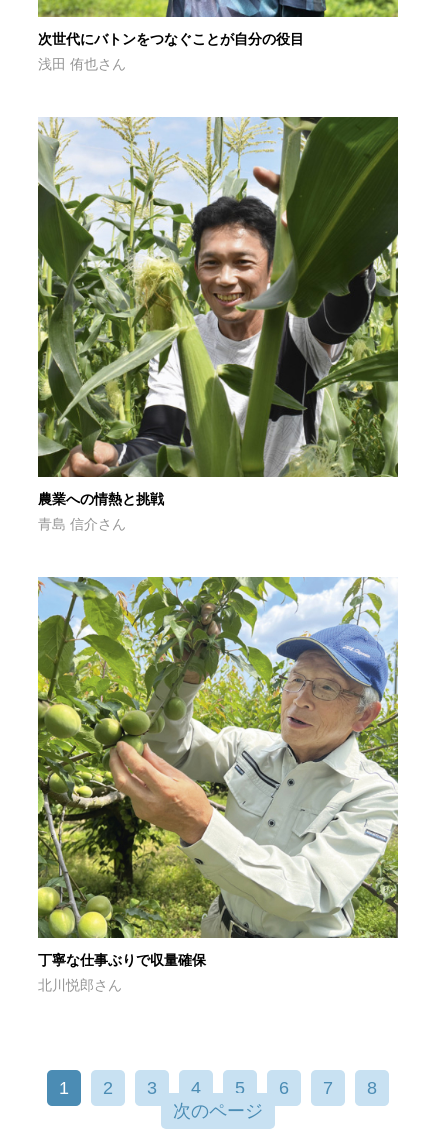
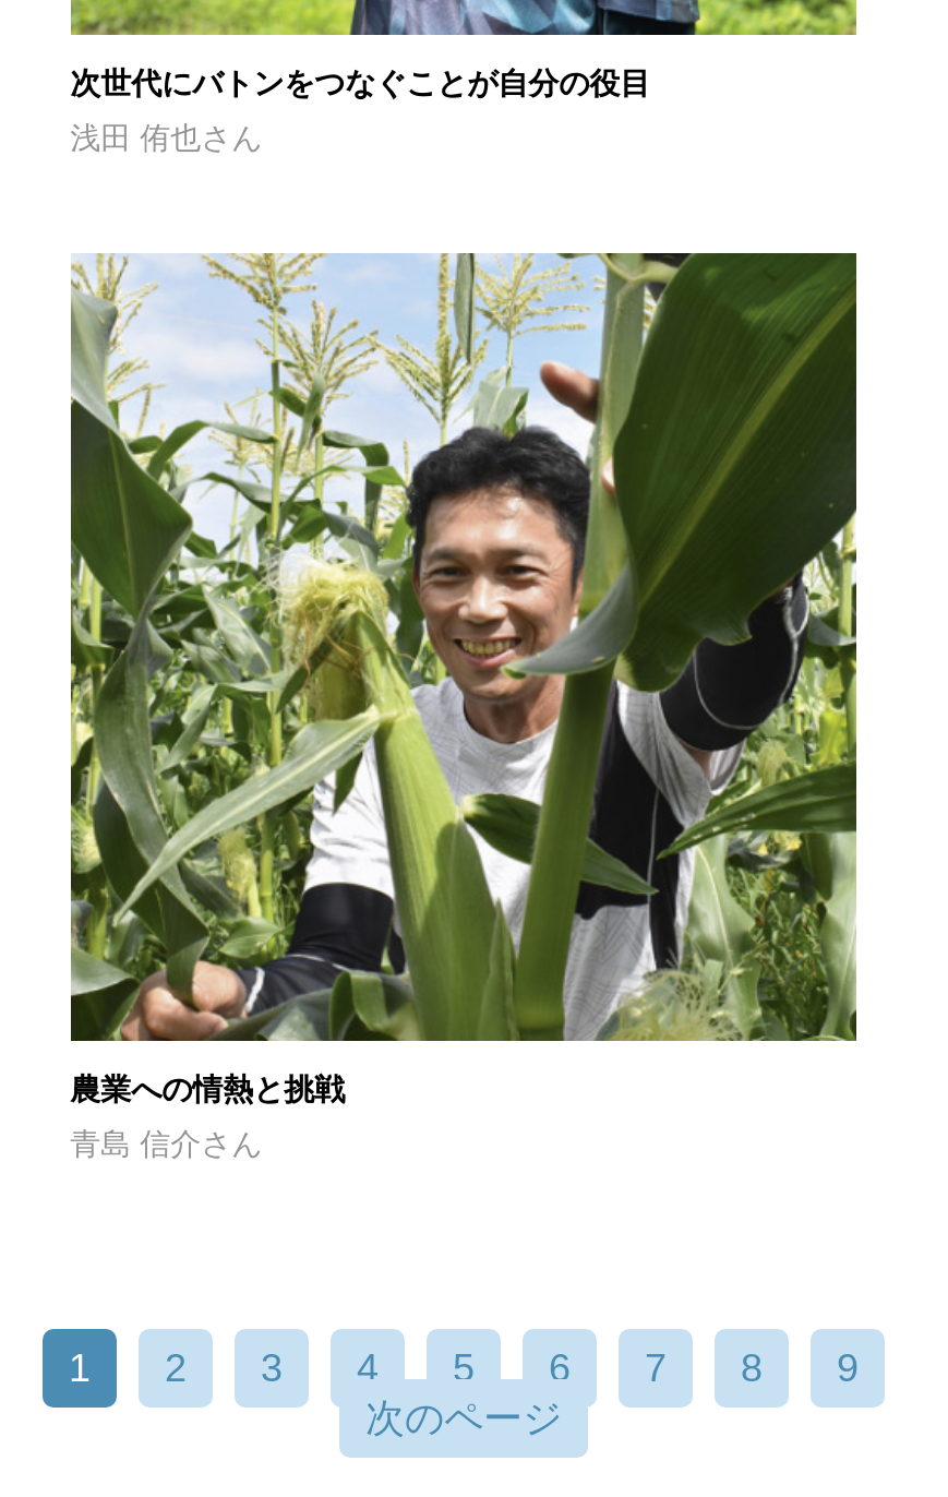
[37,576,399,993] [image] | 丁寧な仕事ぶりで収量確保 | 北川悦郎さん -> none
none -> [837,1348,859,1391] 9

